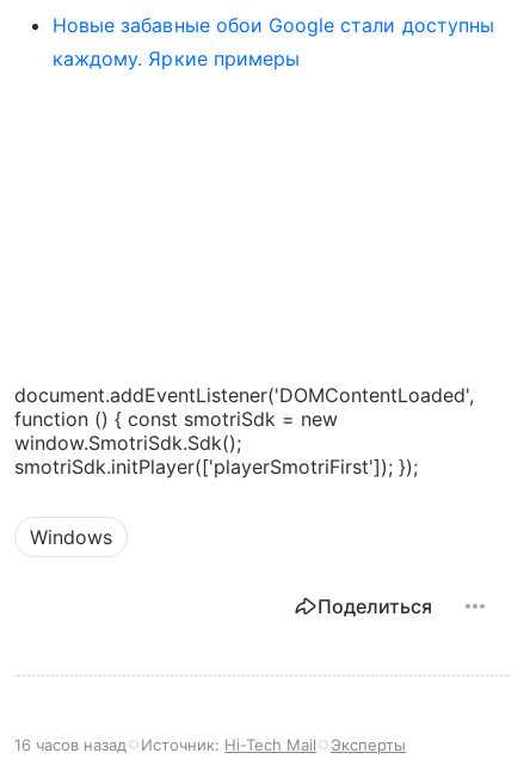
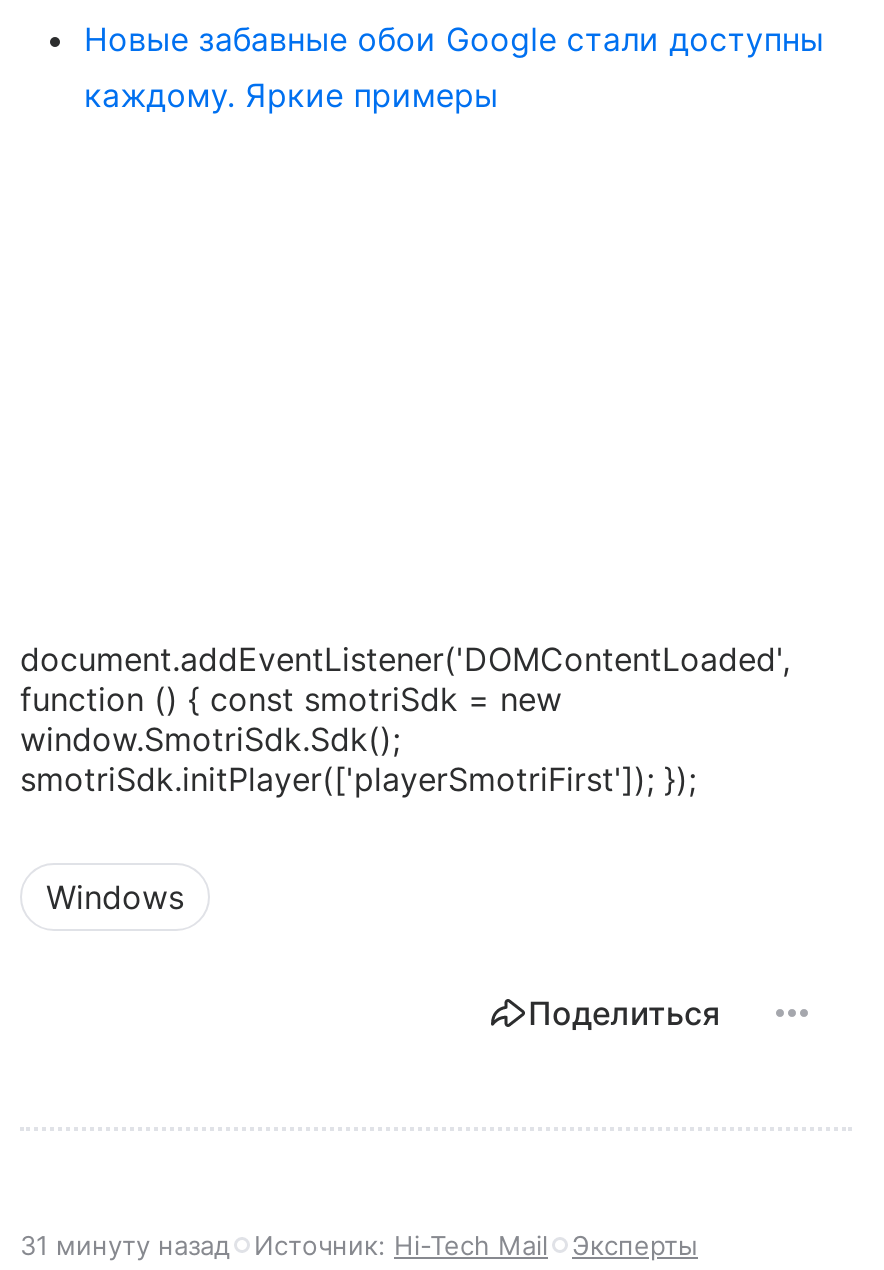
[14,735,406,754] 16 часов назад Источник: Hi-Tech Mail Эксперты -> [20,1229,698,1261] 31 минуту назад Источник: Hi-Tech Mail Эксперты

